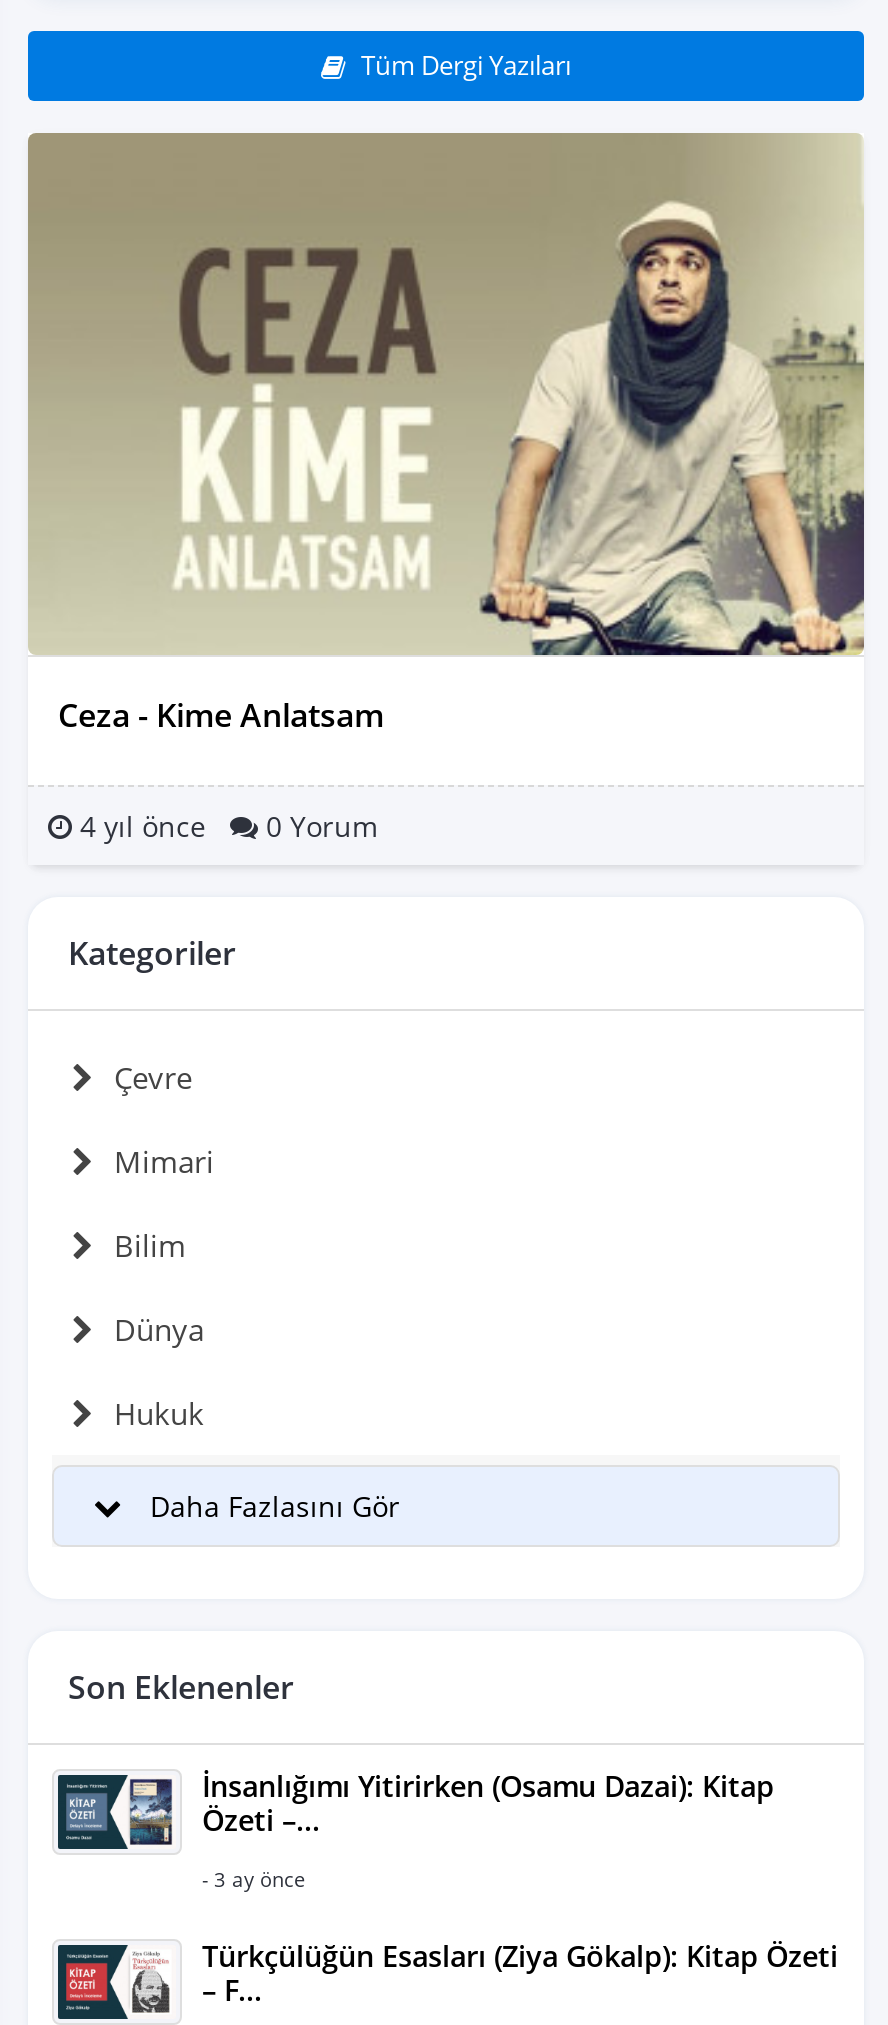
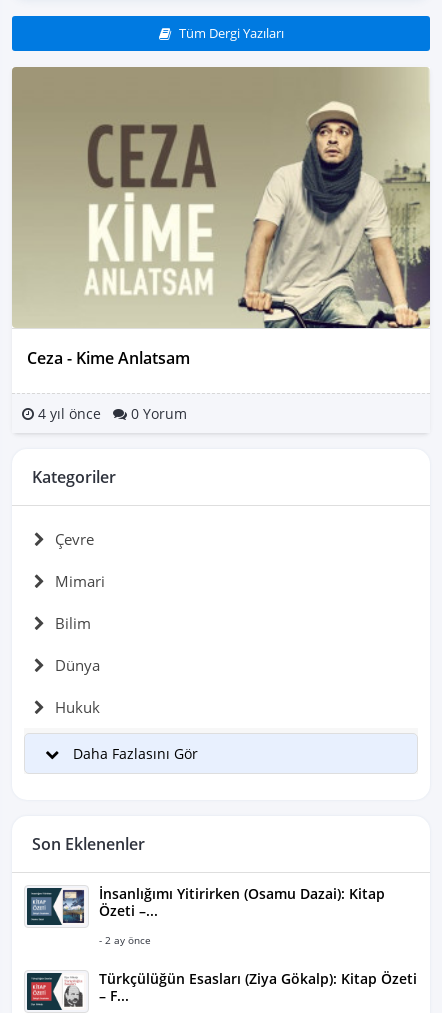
[202,1865,306,1893] - 3 ay önce -> [99,933,151,947] - 2 ay önce

